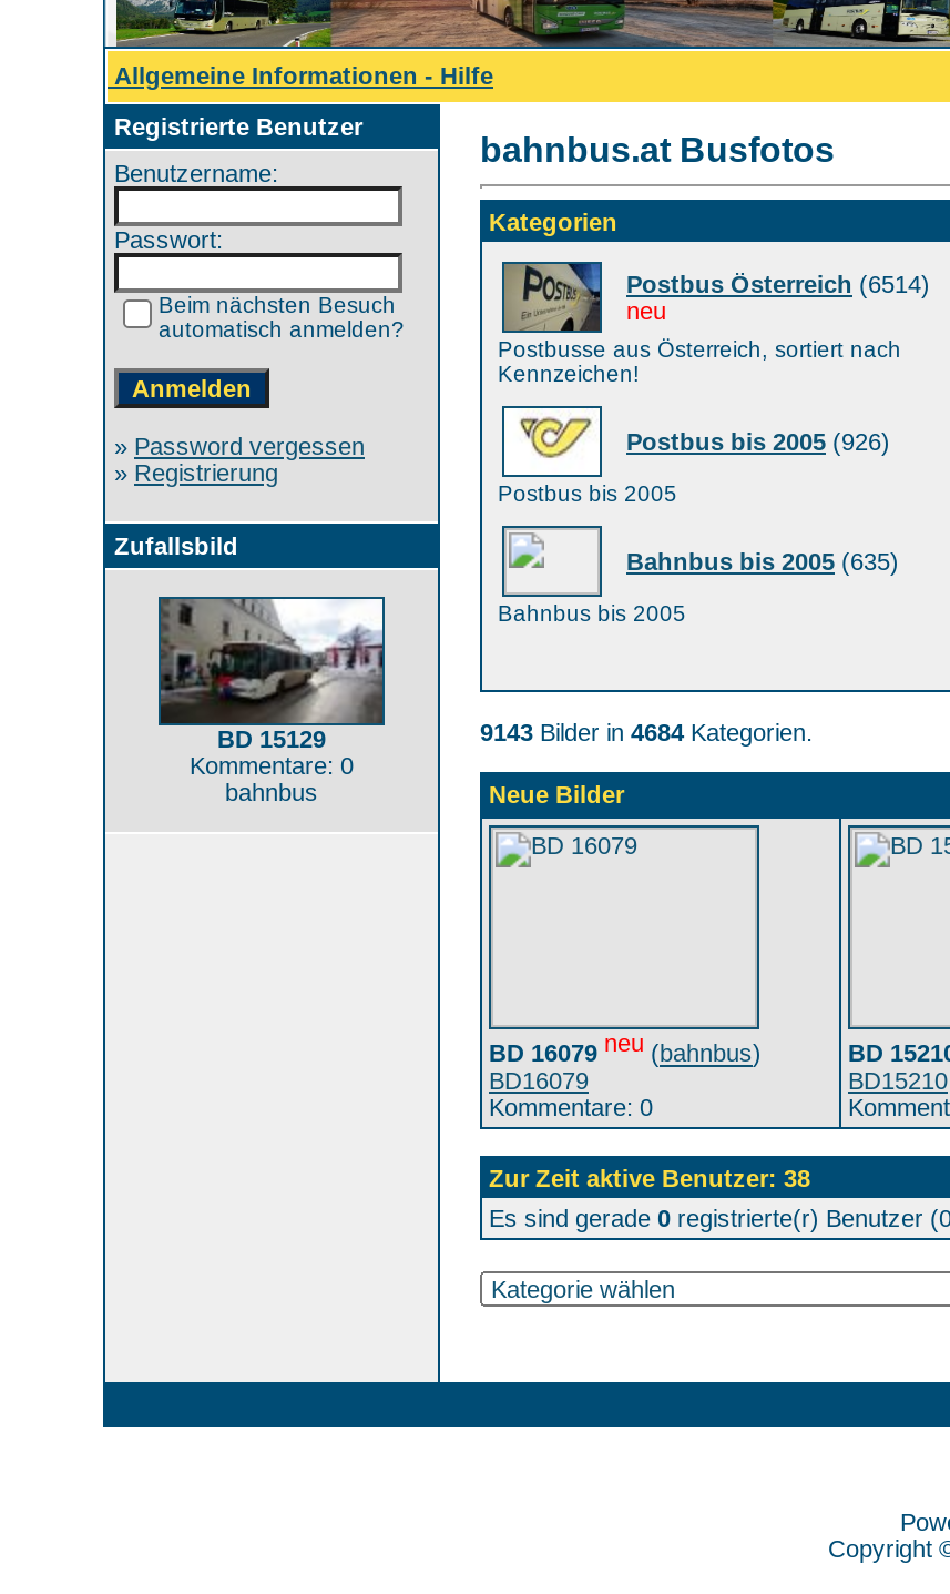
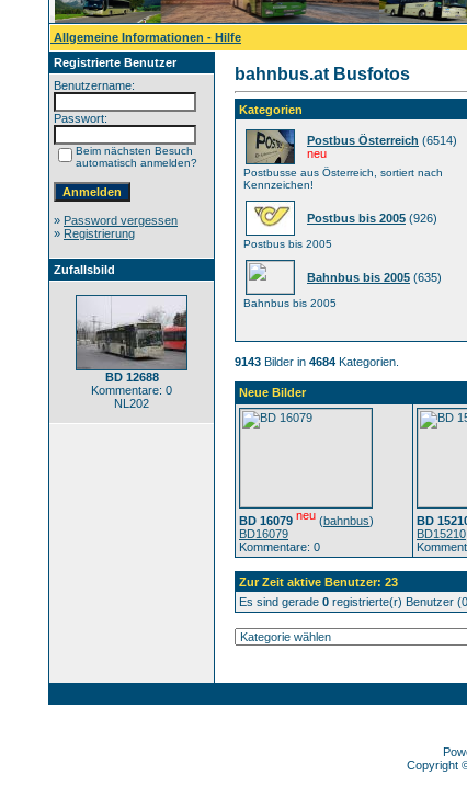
[159,597,385,752] [image] | BD 15129 -> [76,296,187,384] [image] | BD 12688
[225,779,318,805] bahnbus -> [114,397,149,410] NL202
[489,1165,810,1191] Zur Zeit aktive Benutzer: 38 -> [239,575,398,589] Zur Zeit aktive Benutzer: 23

